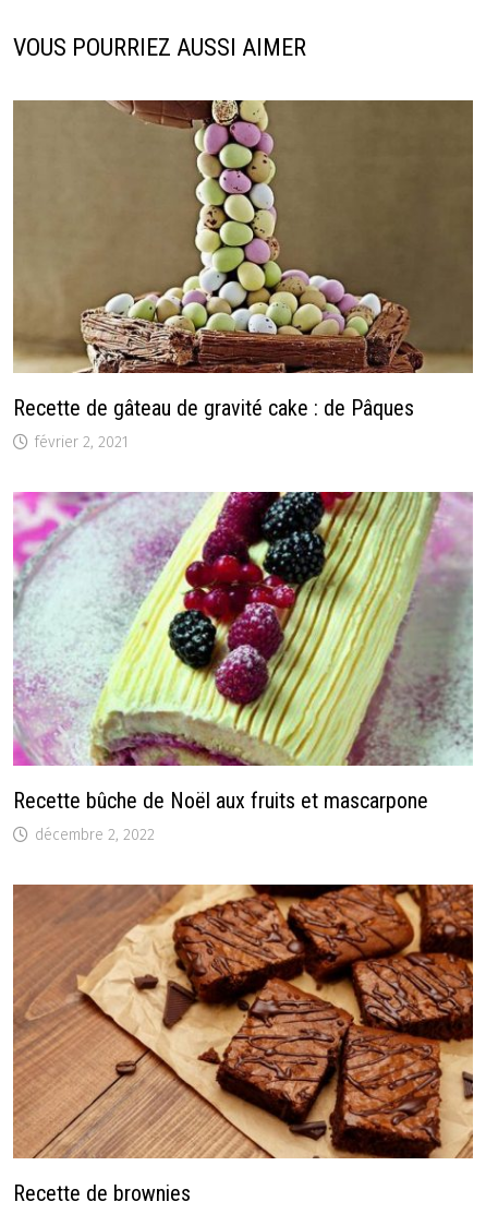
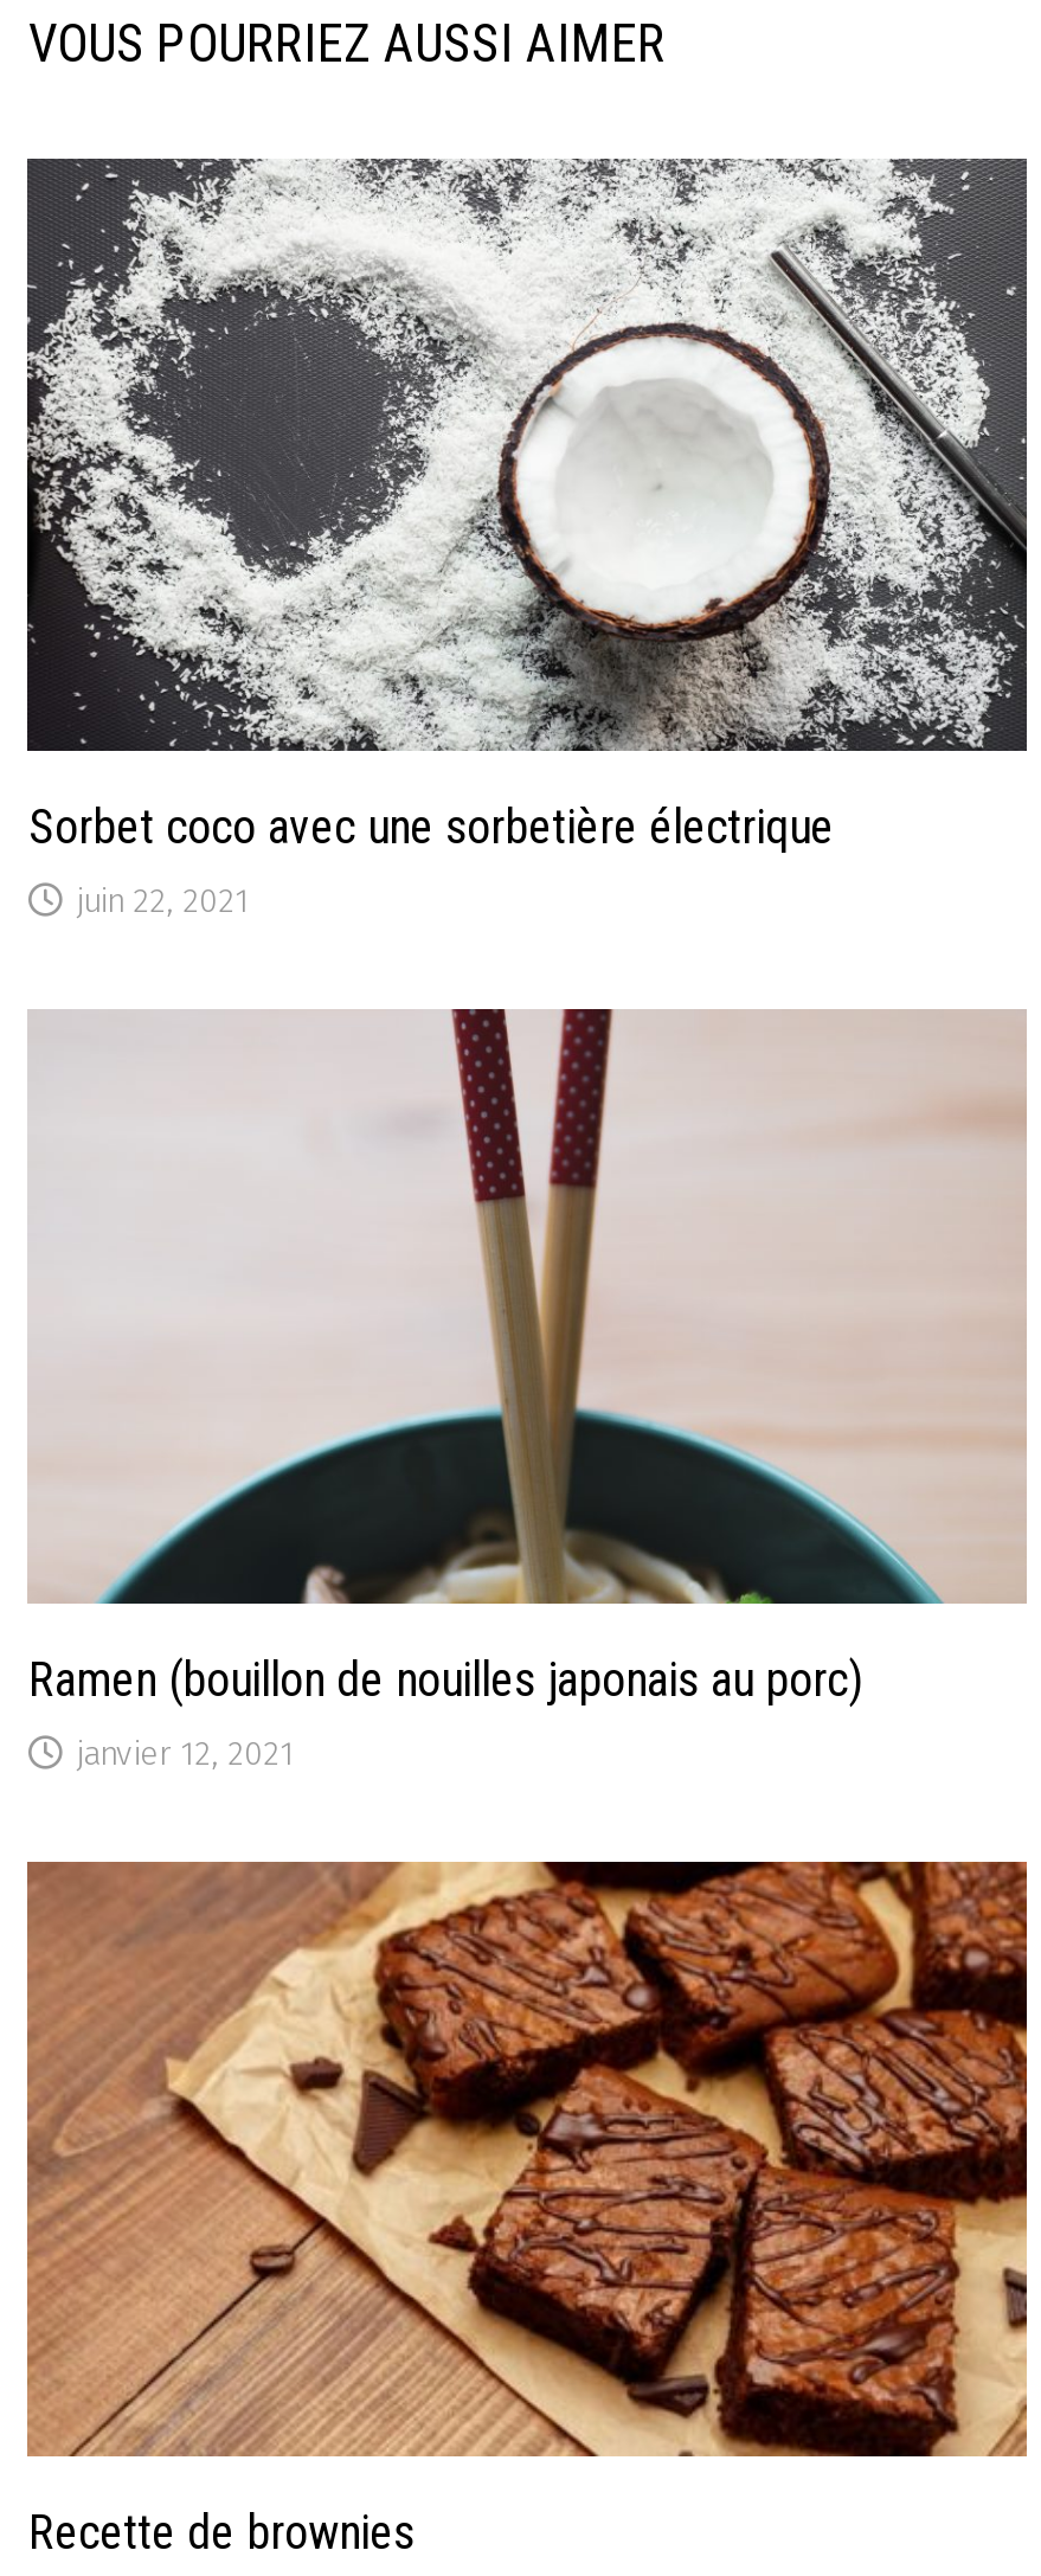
[12,99,473,421] [image] | Recette de gâteau de gravité cake : de Pâques -> [25,159,1027,856] [image] | Sorbet coco avec une sorbetière électrique
[35,433,129,452] février 2, 2021 -> [76,882,248,922] juin 22, 2021
[13,491,473,814] [image] | Recette bûche de Noël aux fruits et mascarpone -> [27,1007,1027,1708] [image] | Ramen (bouillon de nouilles japonais au porc)
[35,826,155,844] décembre 2, 2022 -> [76,1734,293,1774] janvier 12, 2021

